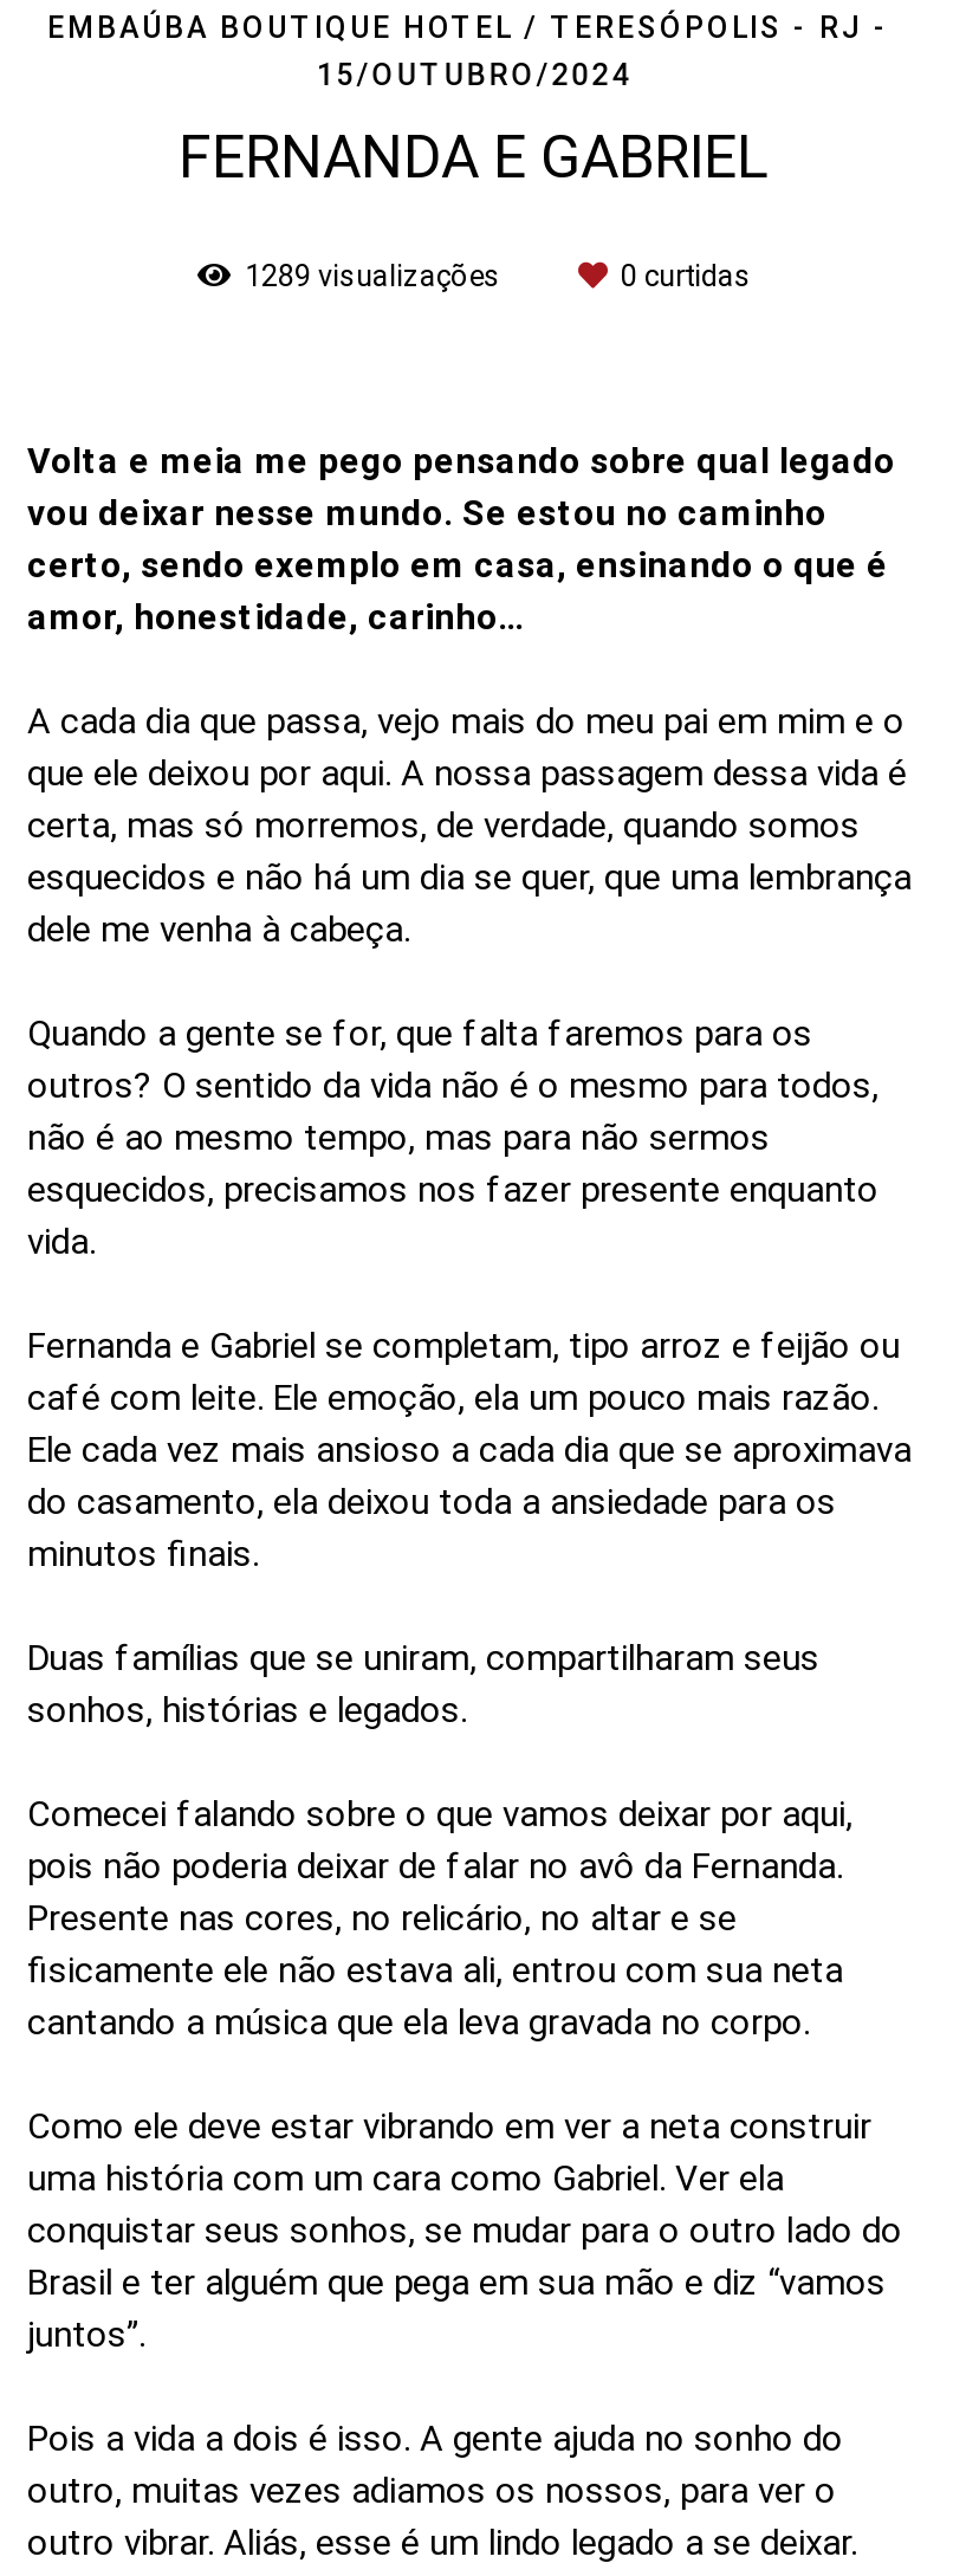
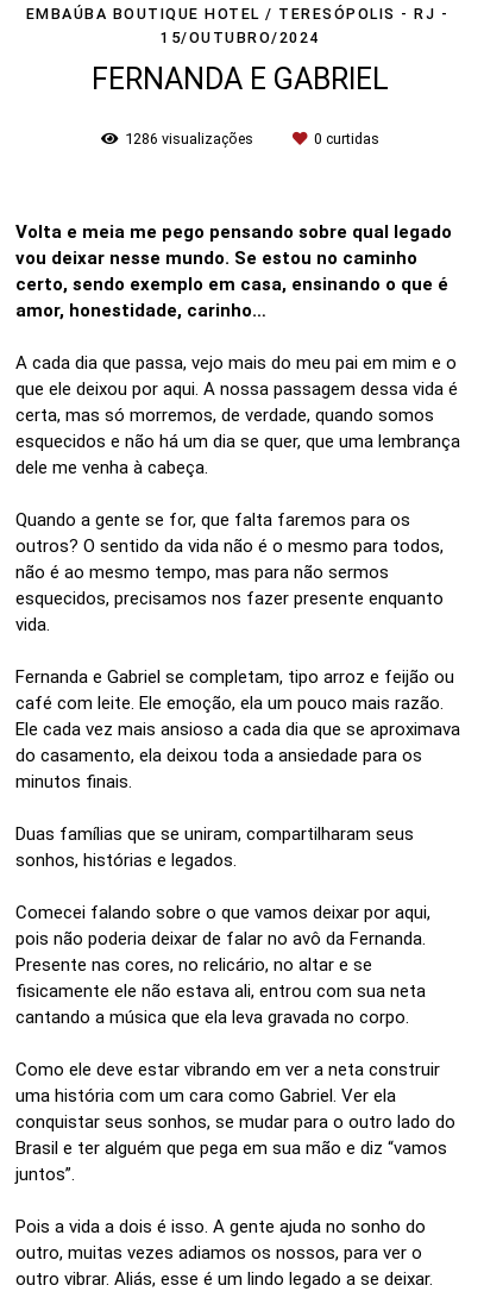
[245,258,507,293] 1289 visualizações -> [125,130,257,147] 1286 visualizações

